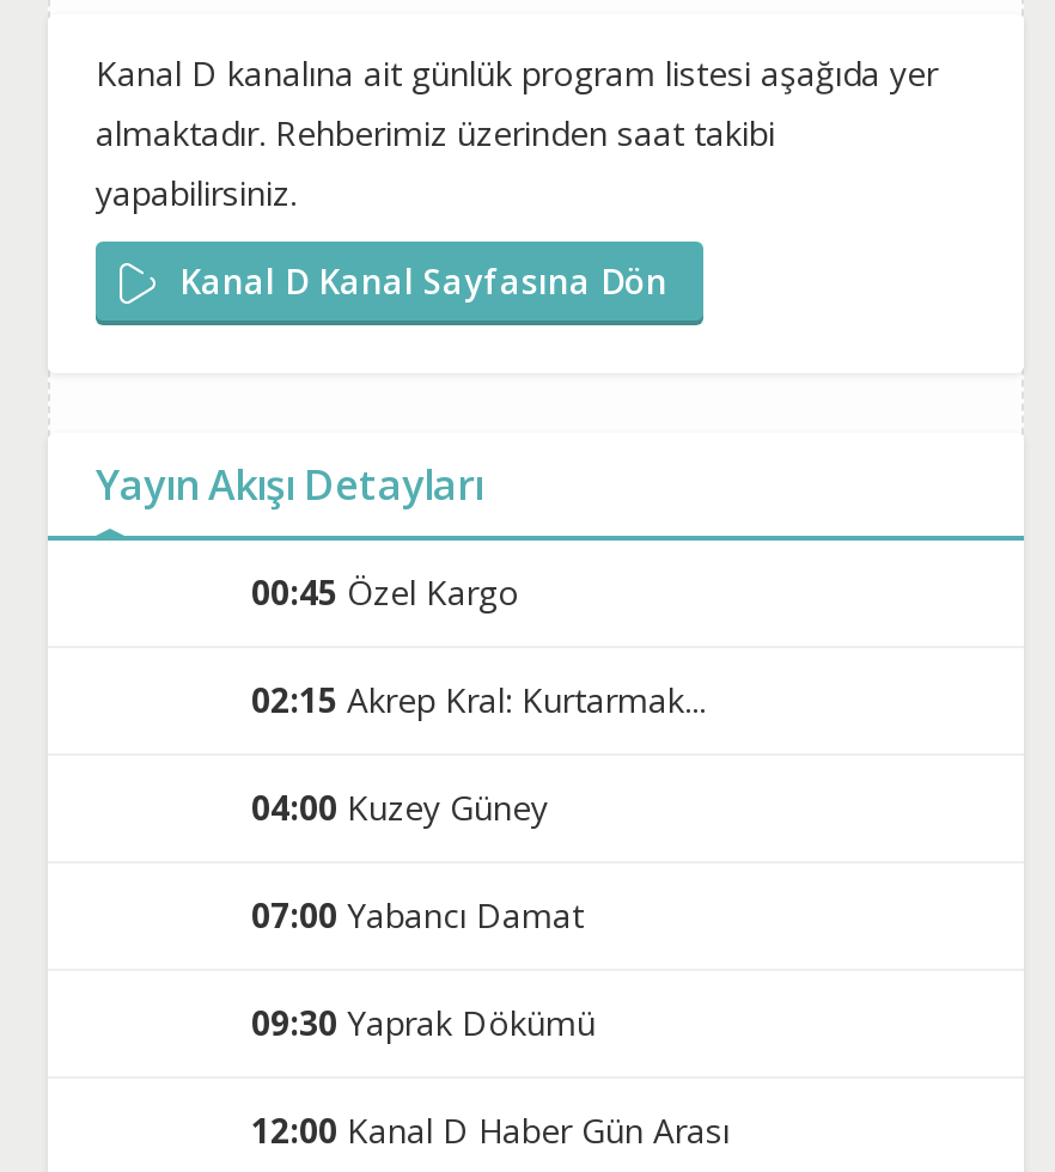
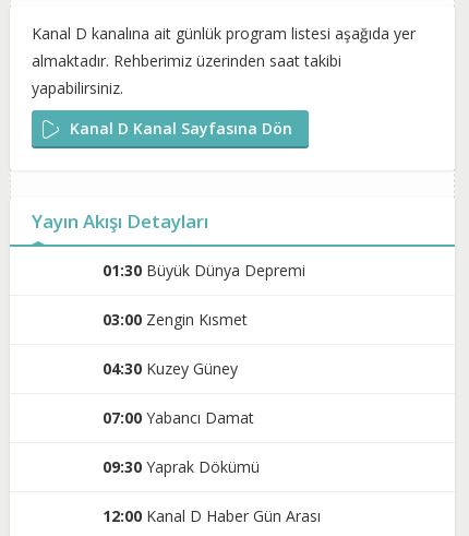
[251,569,519,615] 00:45 Özel Kargo -> [103,260,305,281] 01:30 Büyük Dünya Depremi
[251,677,706,722] 02:15 Akrep Kral: Kurtarmak... -> [103,309,248,330] 03:00 Zengin Kısmet
[251,785,548,830] 04:00 Kuzey Güney -> [103,358,238,379] 04:30 Kuzey Güney

